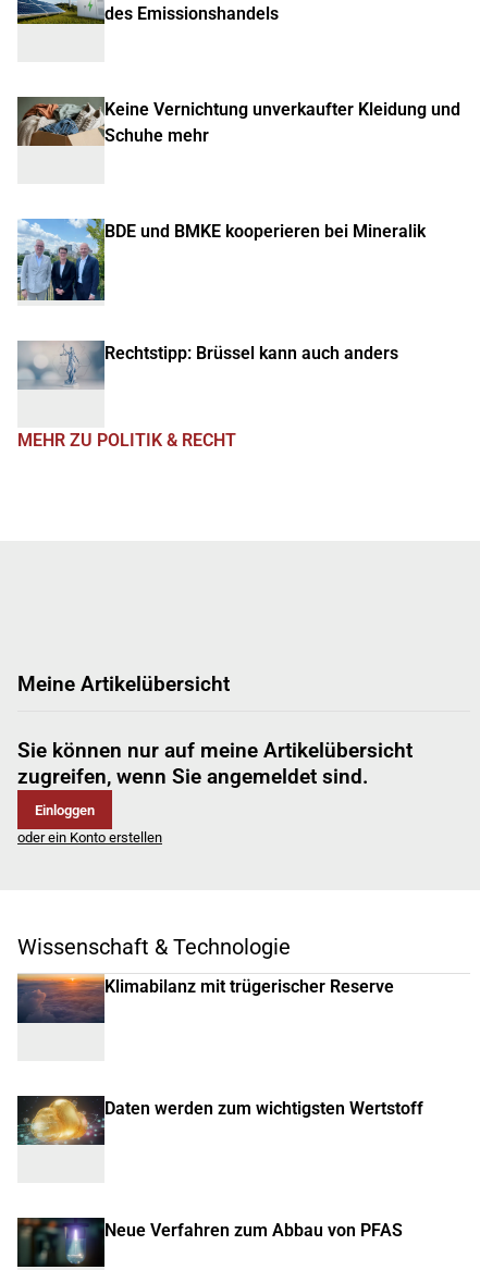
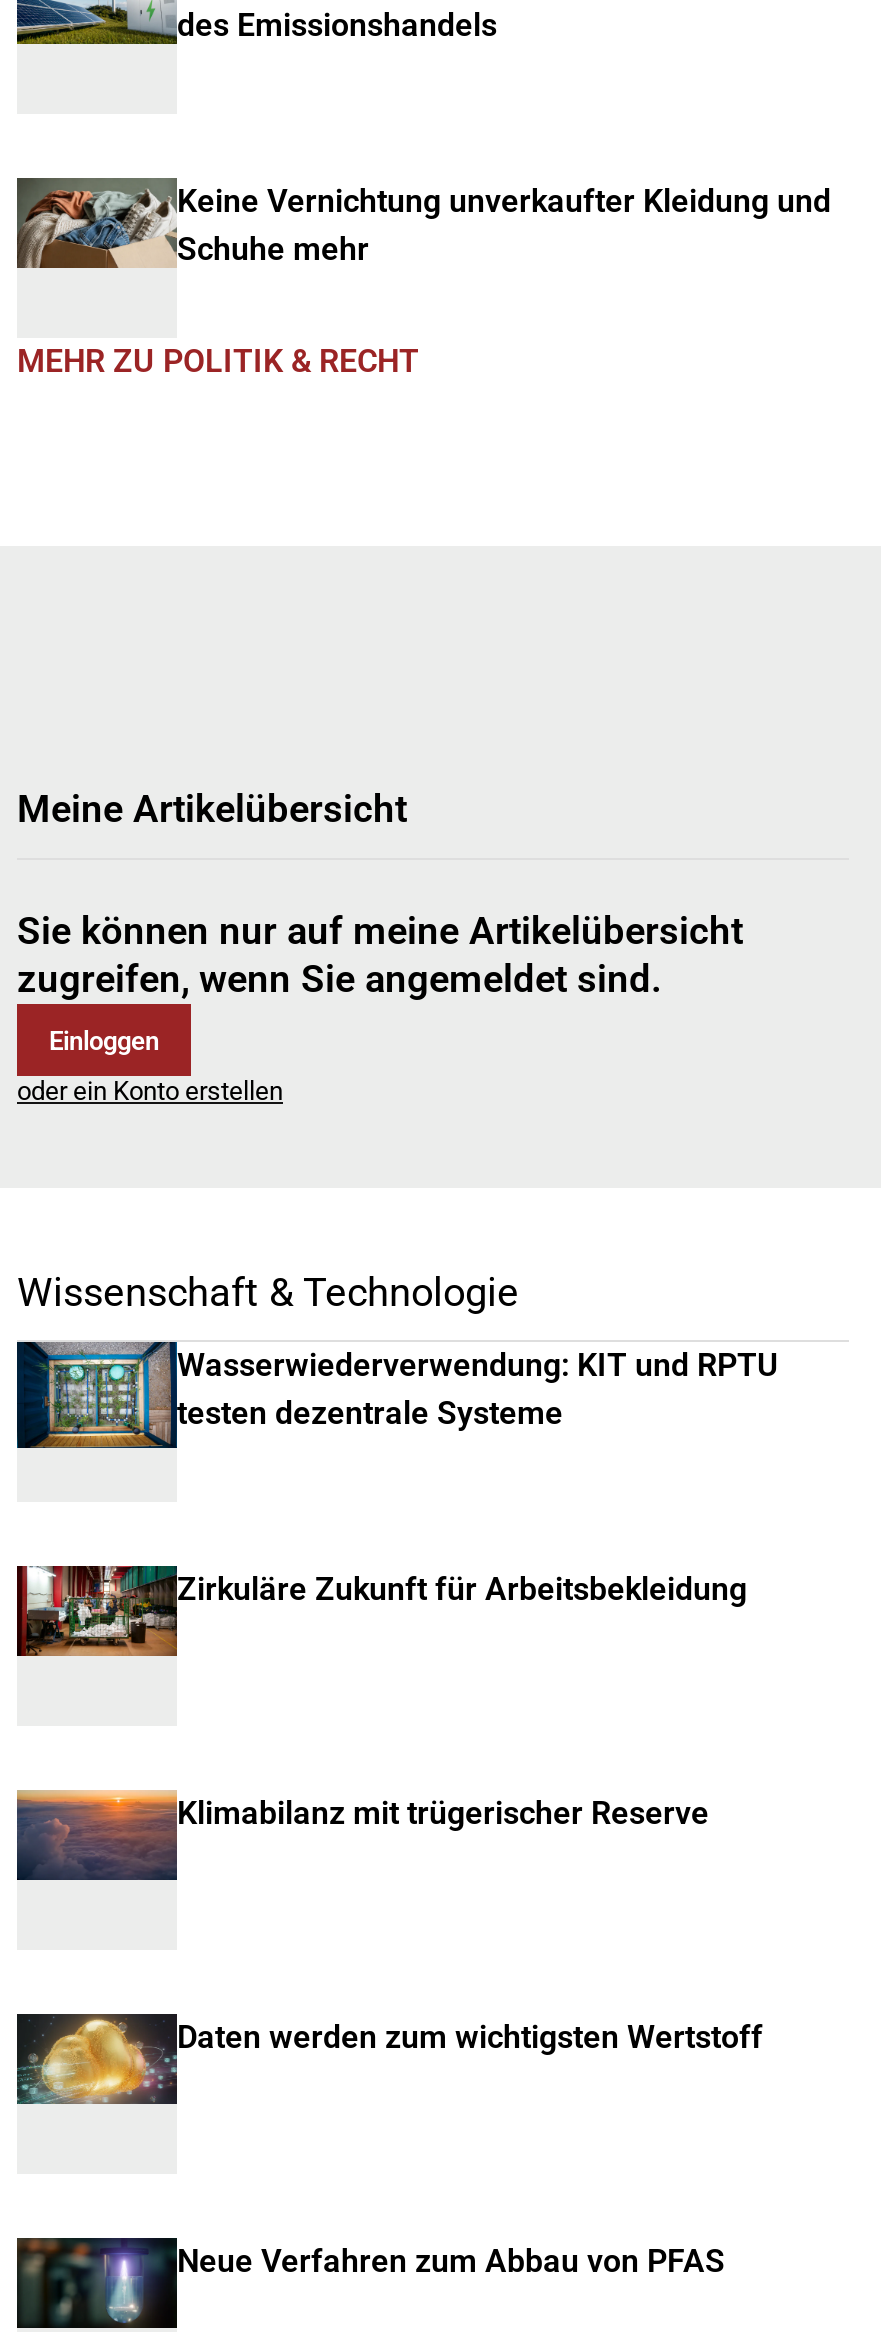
[16,218,426,301] [image] | BDE und BMKE kooperieren bei Mineralik -> none
[17,341,398,390] [image] | Rechtstipp: Brüssel kann auch anders -> none
moved [17,430,413,960] -> [17,342,743,1316]: MEHR ZU POLITIK & RECHT | Meine Artikelübersicht | Sie können nur auf meine Artikelübersicht | zugreifen, wenn Sie angemeldet sind. | Einloggen | oder ein Konto erstellen | Wissenschaft & Technologie
none -> [15,1340,779,1450] [image] | Wasserwiederverwendung: KIT und RPTU | testen dezentrale Systeme
none -> [17,1564,747,1658] [image] | Zirkuläre Zukunft für Arbeitsbekleidung

